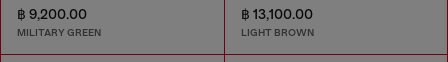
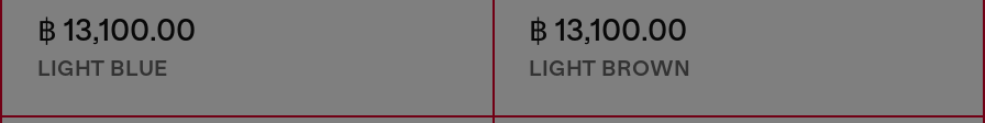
[17,6,101,39] ฿ 9,200.00 | MILITARY GREEN -> [37,11,196,83] ฿ 13,100.00 | LIGHT BLUE

